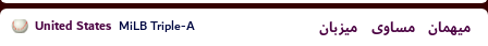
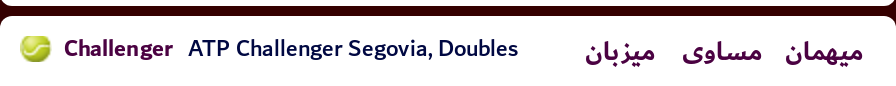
[35,15,195,37] United States MiLB Triple-A -> [64,28,518,70] Challenger ATP Challenger Segovia, Doubles

